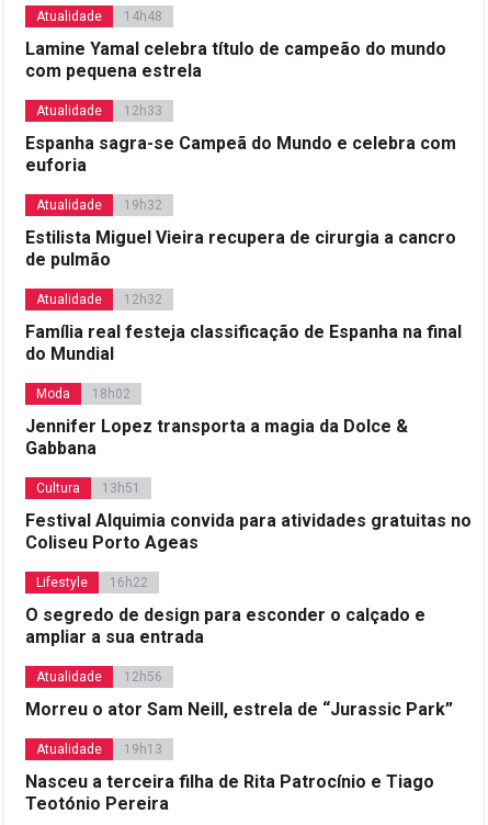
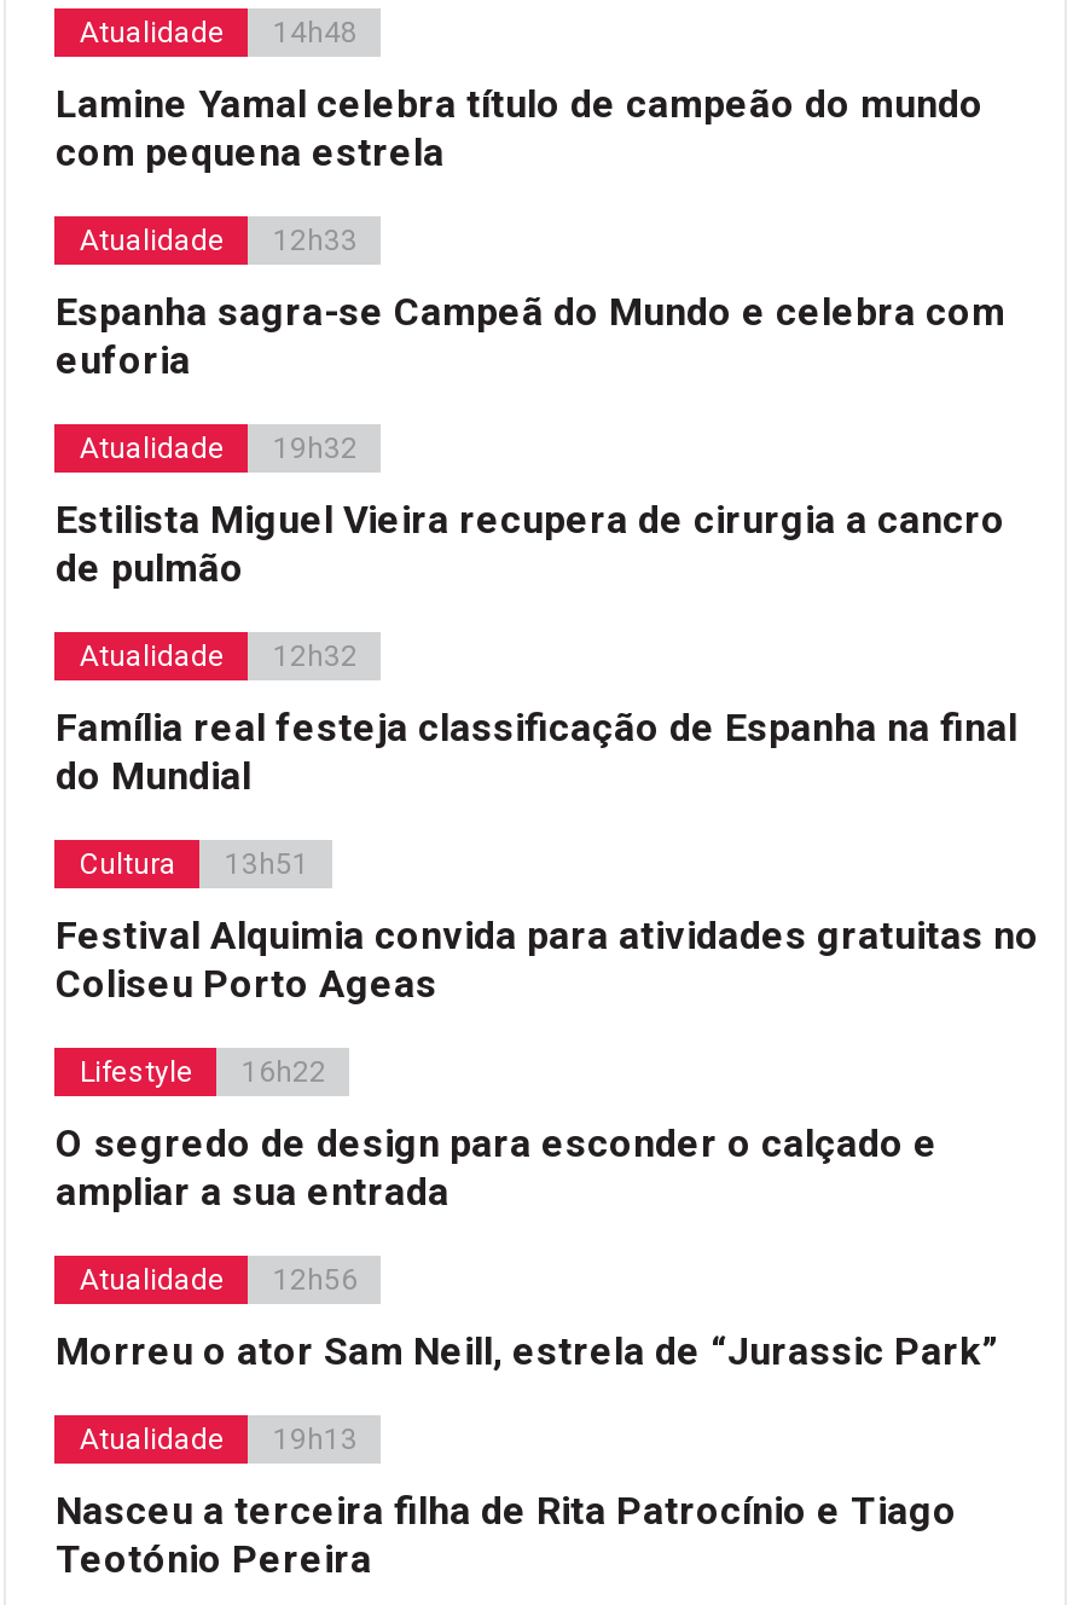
[26,387,408,459] Moda | 18h02 | Jennifer Lopez transporta a magia da Dolce & | Gabbana -> none

